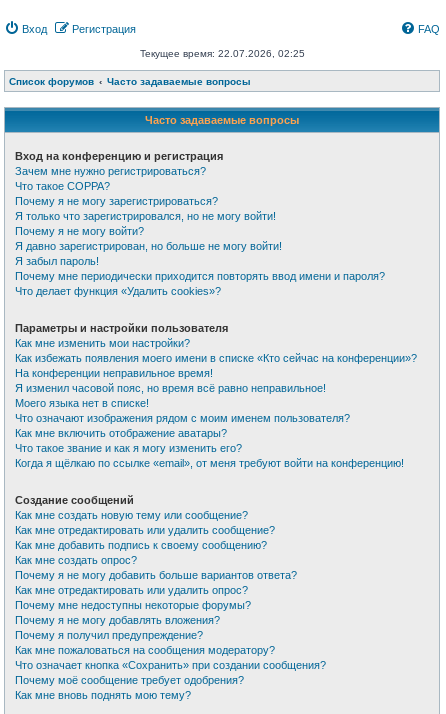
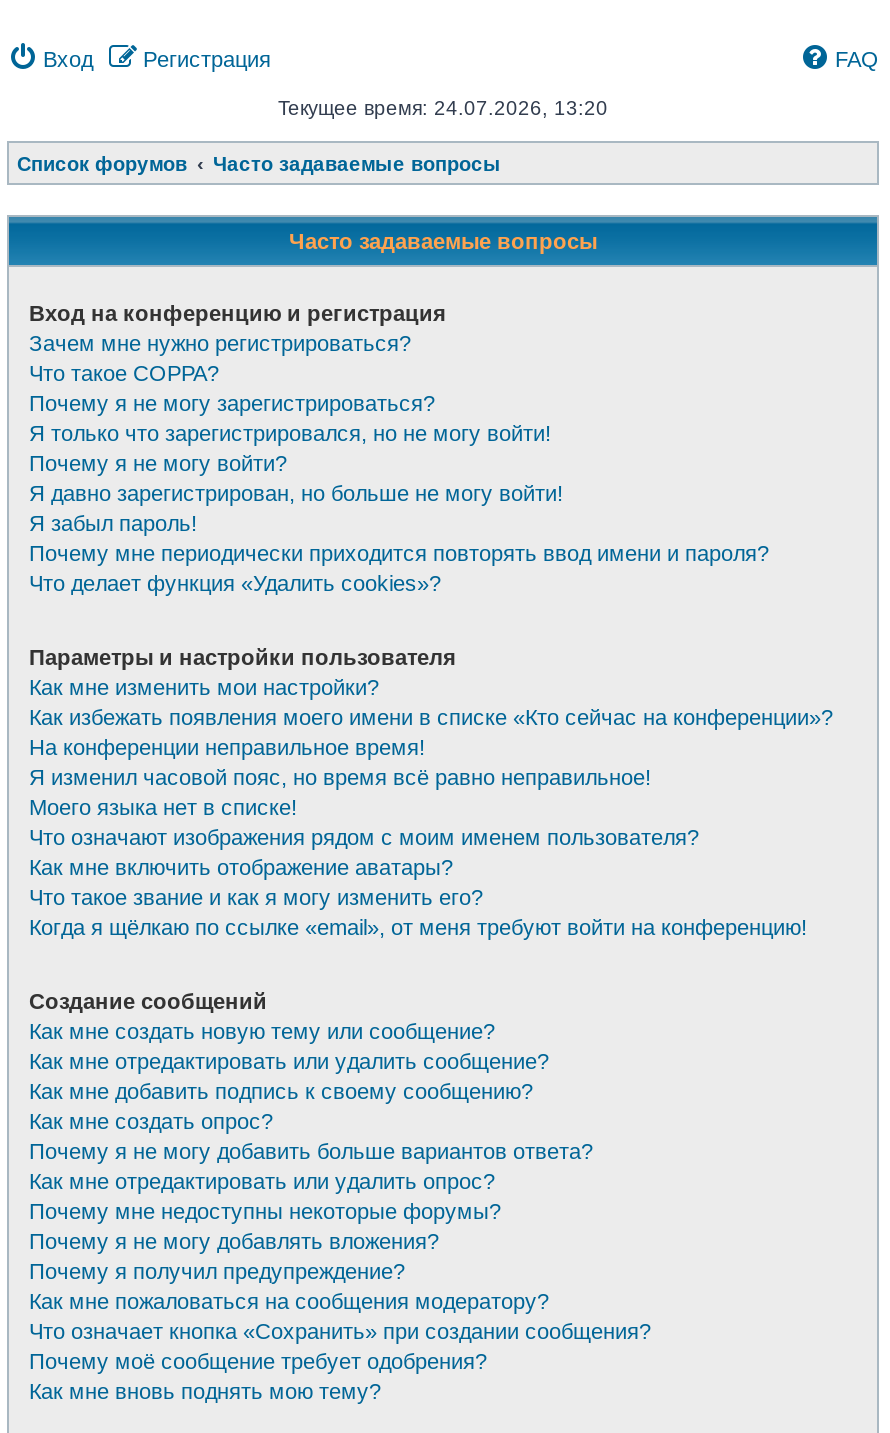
[139,48,304,59] Текущее время: 22.07.2026, 02:25 -> [278,97,608,119] Текущее время: 24.07.2026, 13:20

